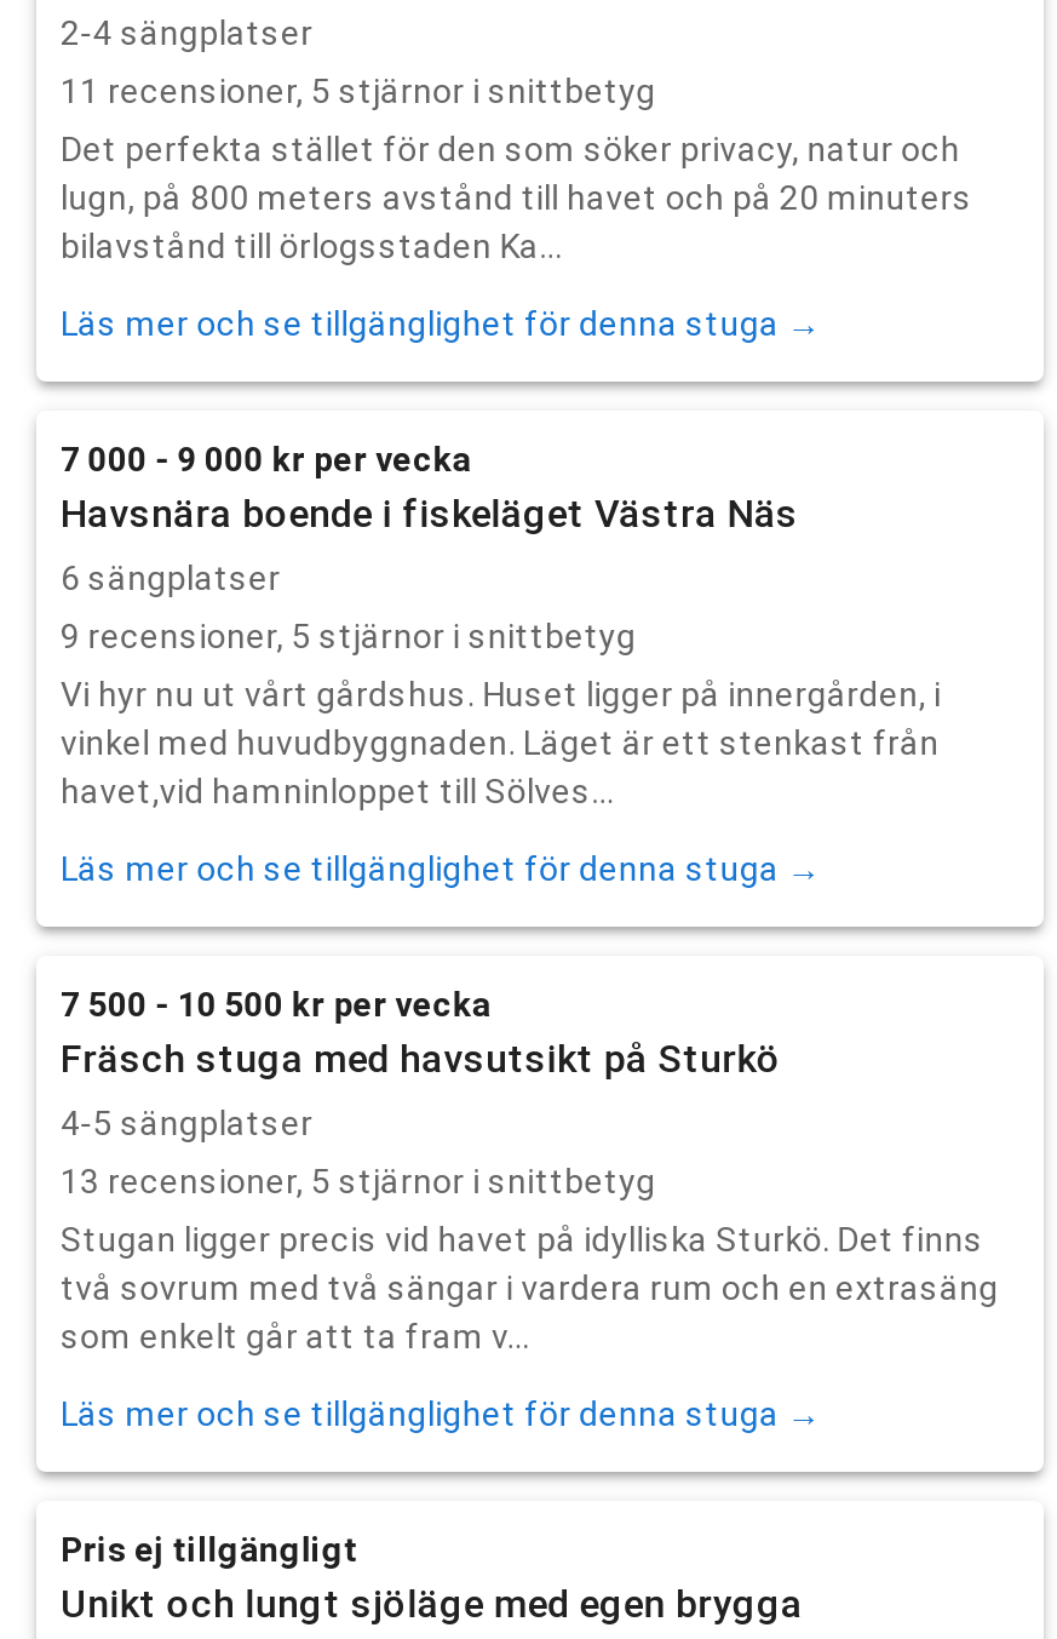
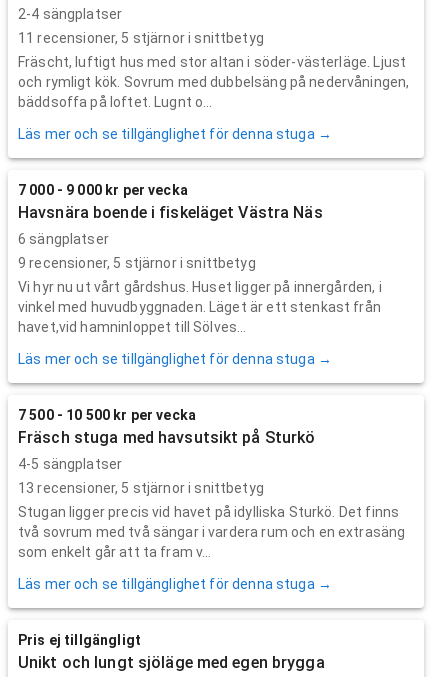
[61,129,972,264] Det perfekta stället för den som söker privacy, natur och | lugn, på 800 meters avstånd till havet och på 20 minuters | bilavstånd till örlogsstaden Ka... -> [18,54,409,110] Fräscht, luftigt hus med stor altan i söder-västerläge. Ljust | och rymligt kök. Sovrum med dubbelsäng på nedervåningen, | bäddsoffa på loftet. Lugnt o...

